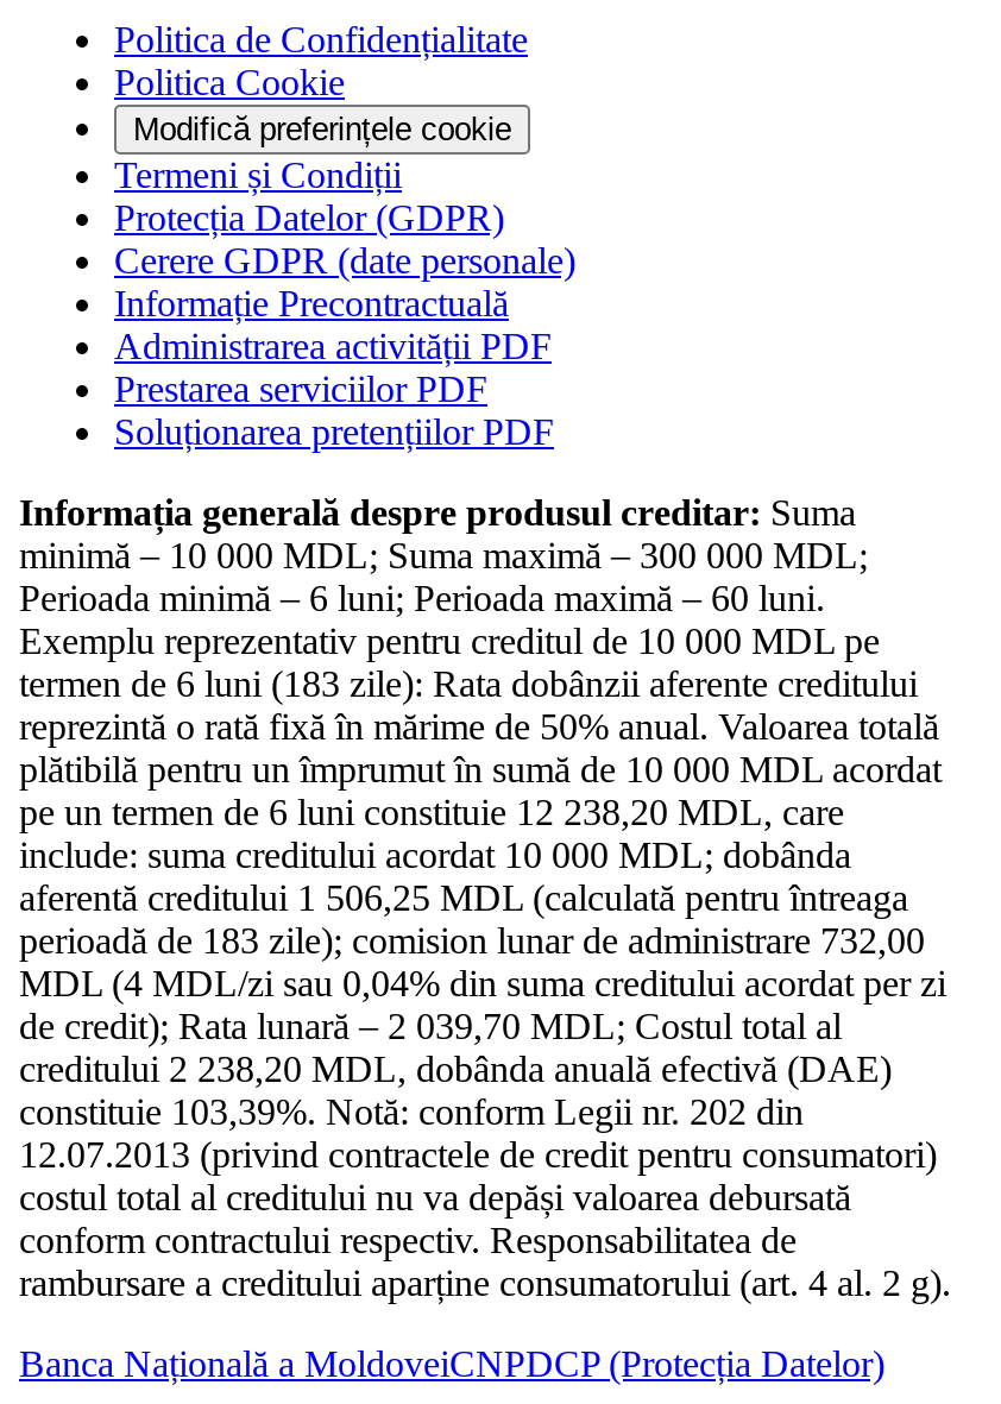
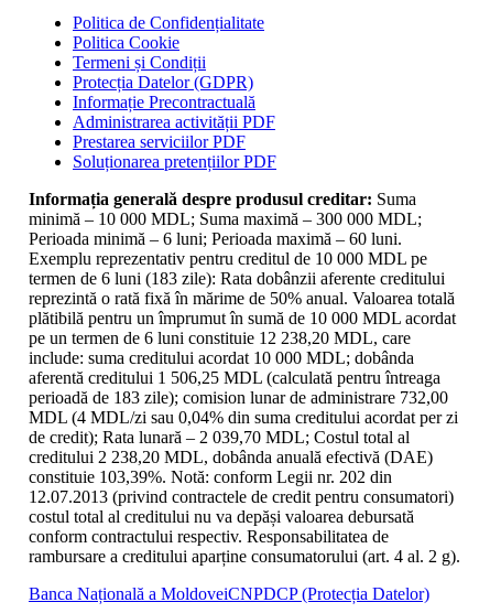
[133,111,511,147] Modifică preferințele cookie -> none
[114,239,575,280] Cerere GDPR (date personale) -> none

